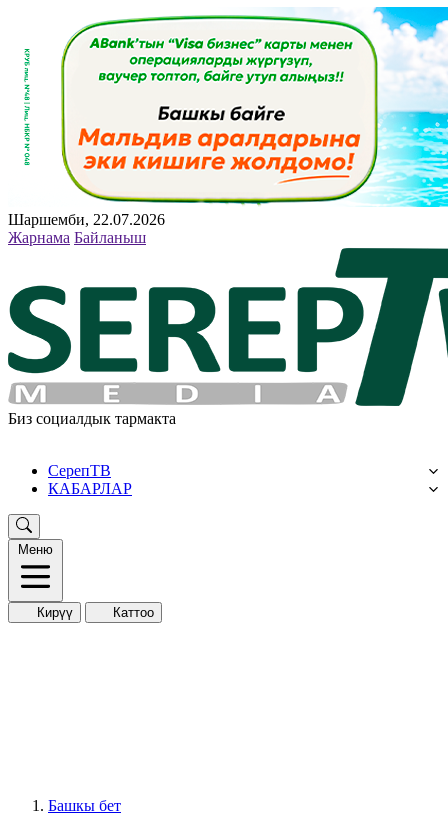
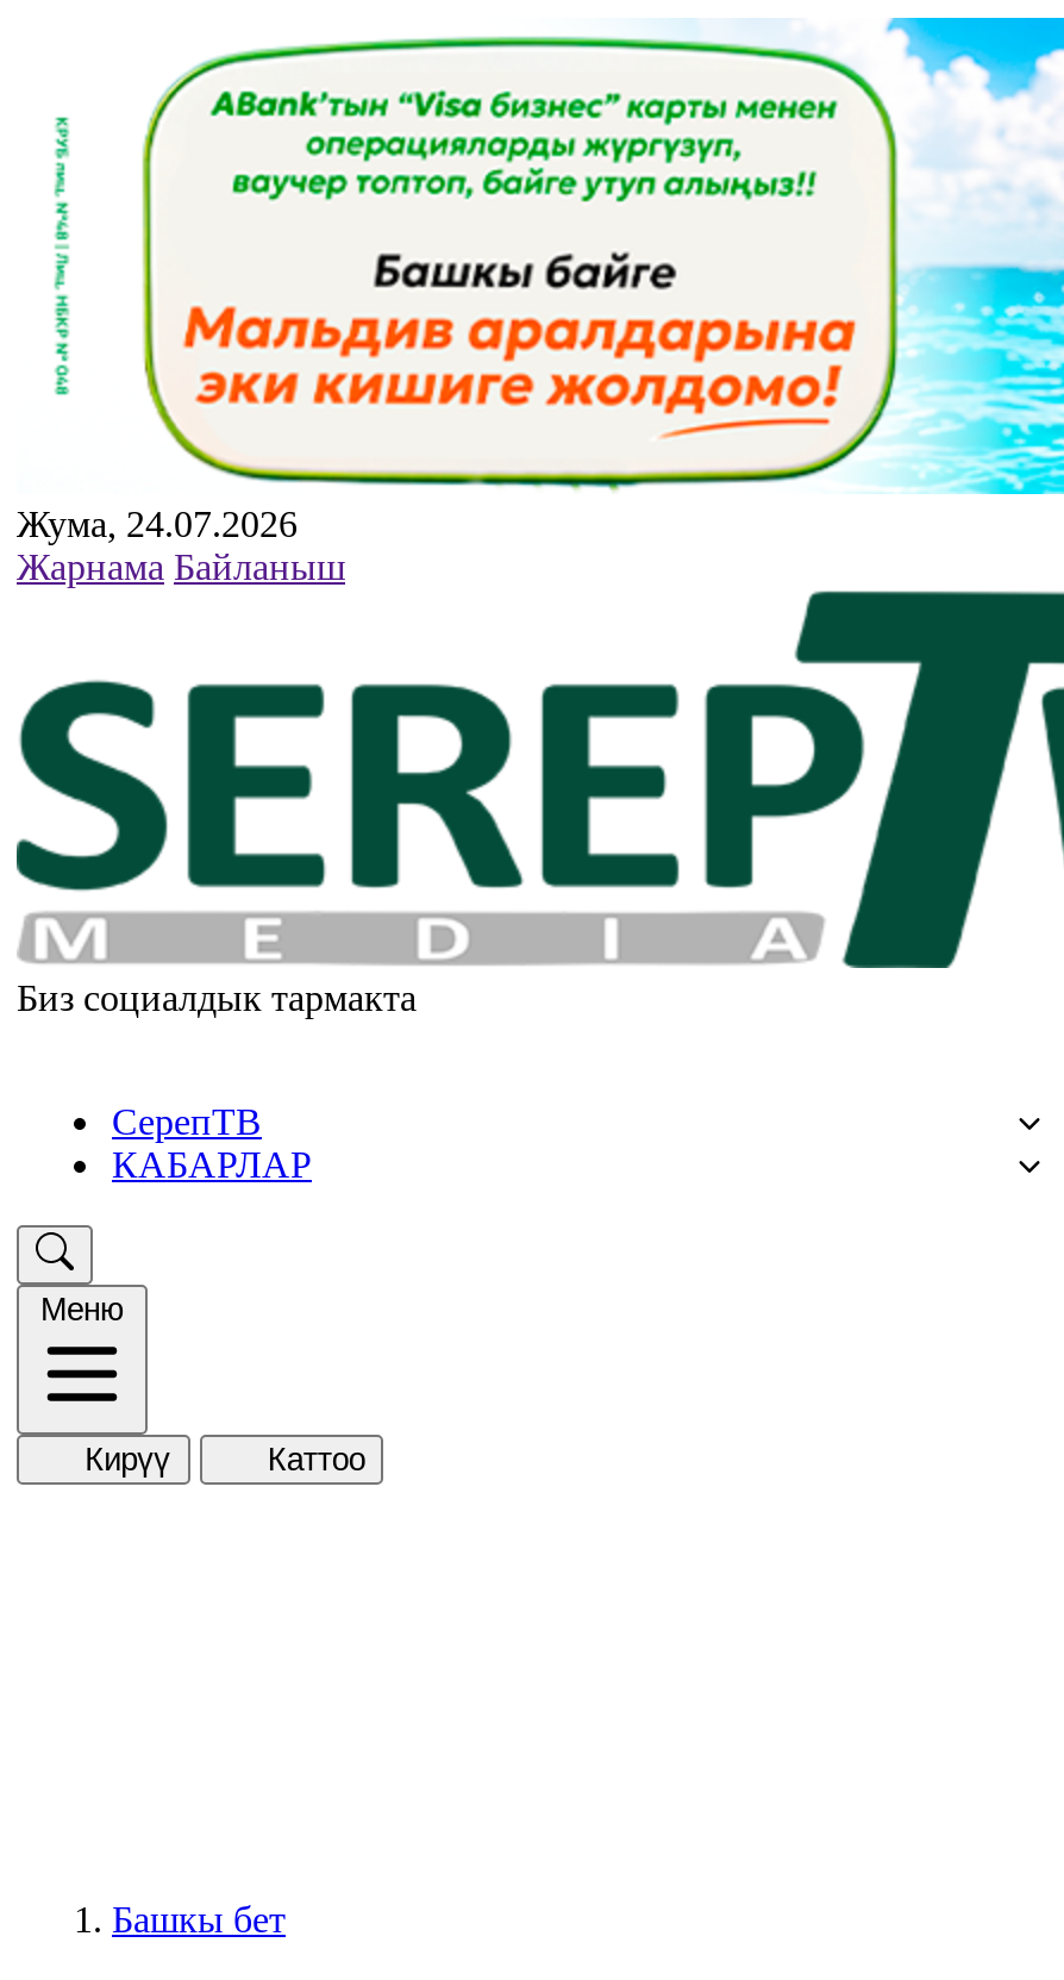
[8,211,165,228] Шаршемби, 22.07.2026 -> [17,504,298,544] Жума, 24.07.2026

